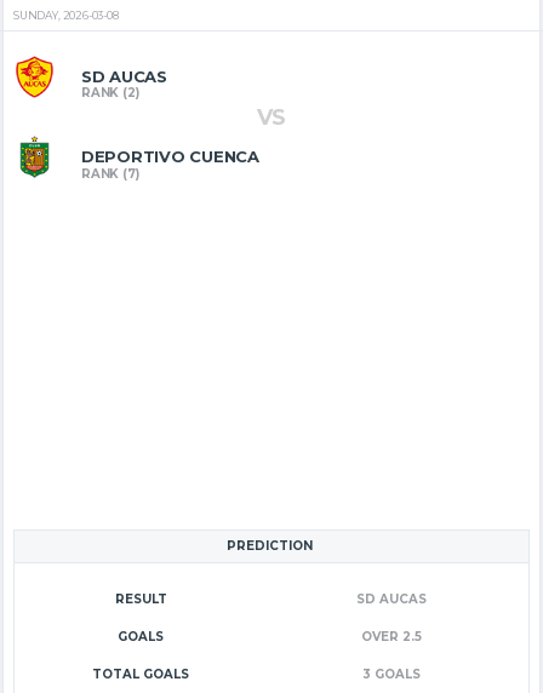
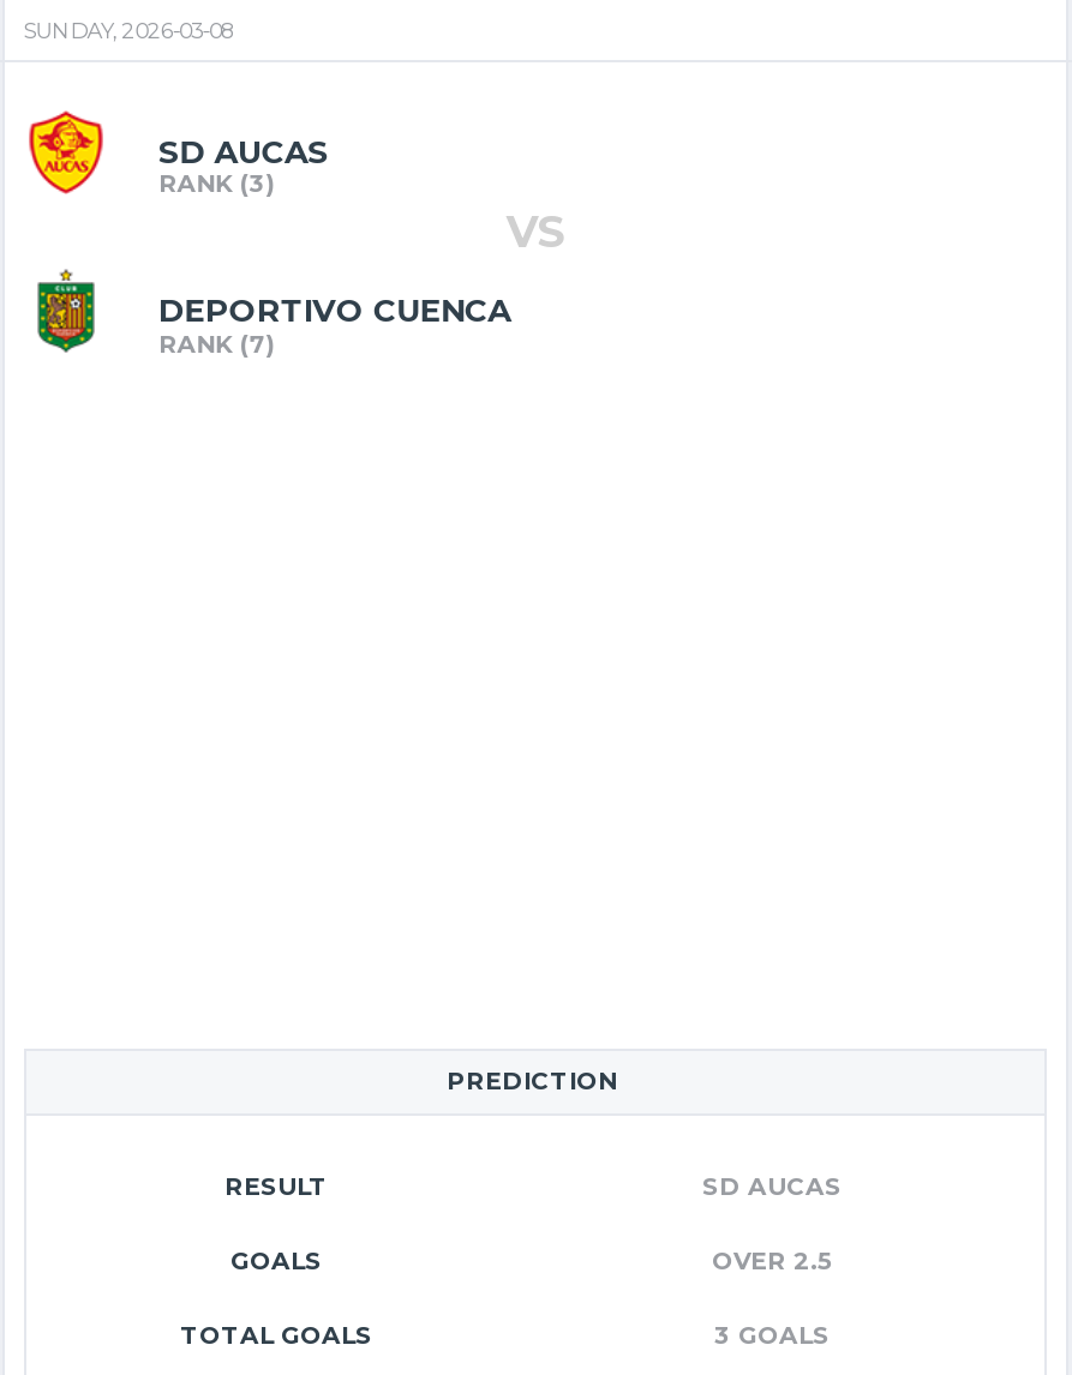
[81,85,139,101] RANK (2) -> [158,169,272,200] RANK (3)

